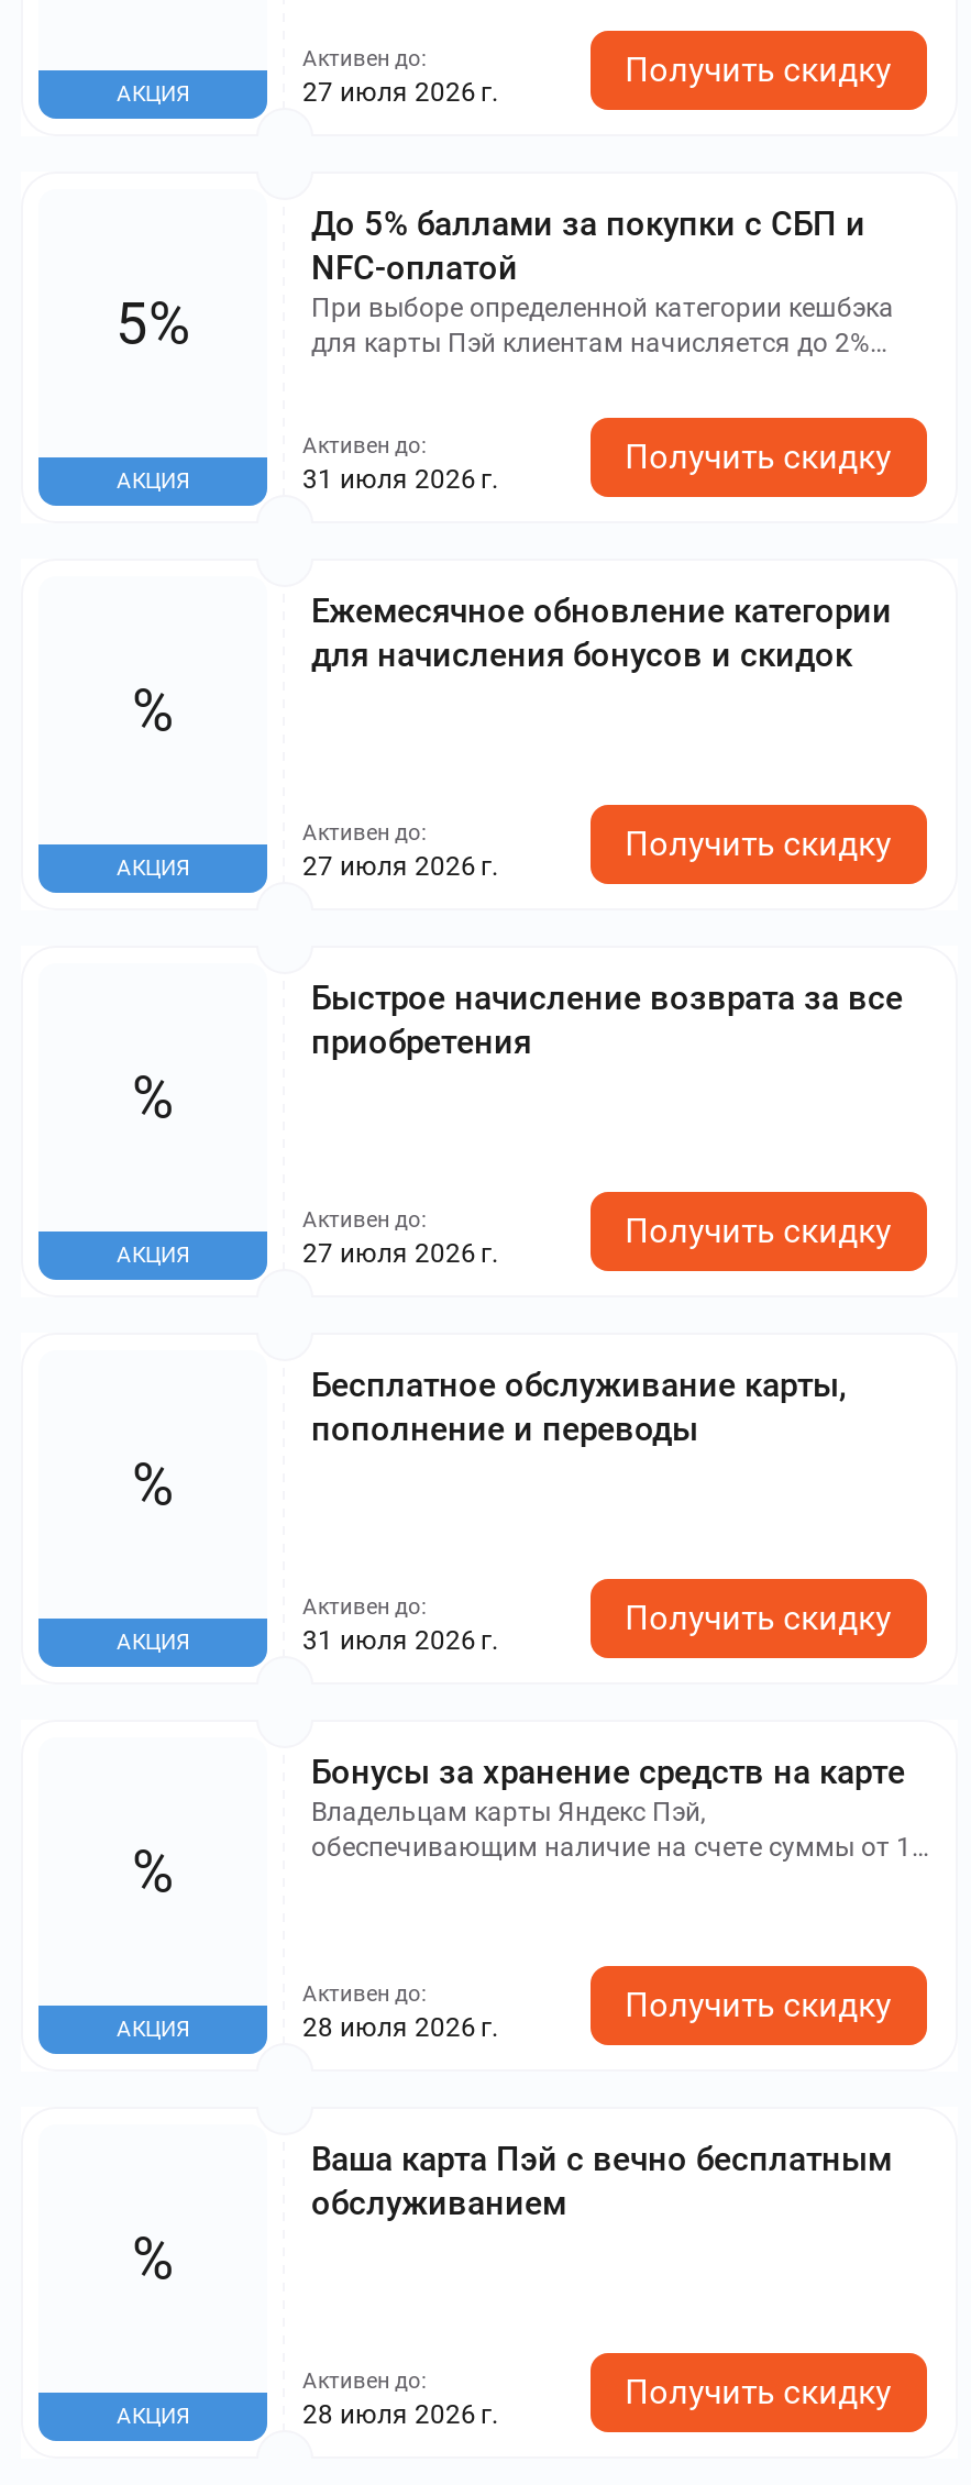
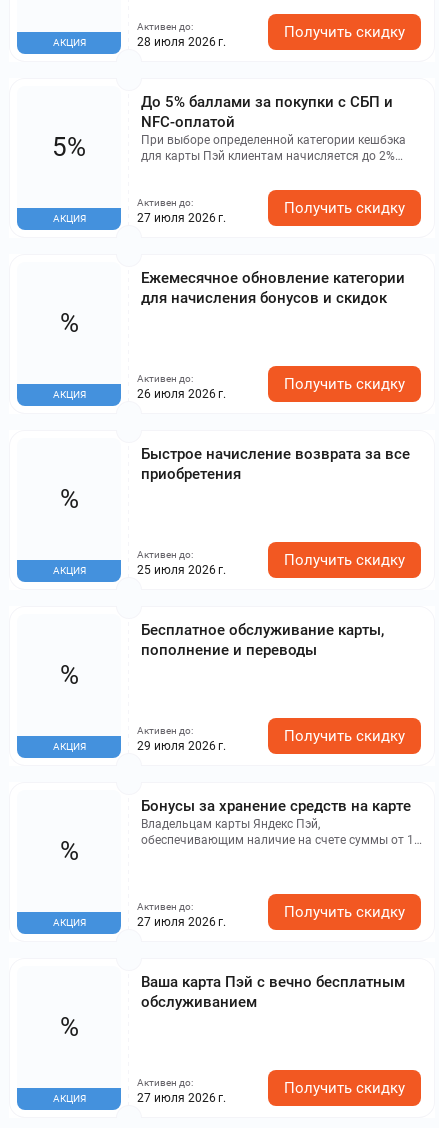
[302,77,498,108] 27 июля 2026 г. -> [137,35,226,49] 28 июля 2026 г.
[302,464,498,495] 31 июля 2026 г. -> [137,211,226,225] 27 июля 2026 г.
[302,851,498,882] 27 июля 2026 г. -> [137,387,226,401] 26 июля 2026 г.
[302,1238,498,1269] 27 июля 2026 г. -> [137,563,226,577] 25 июля 2026 г.
[302,1625,498,1656] 31 июля 2026 г. -> [137,739,226,753] 29 июля 2026 г.
[302,2012,498,2043] 28 июля 2026 г. -> [137,915,226,929] 27 июля 2026 г.
[302,2399,498,2430] 28 июля 2026 г. -> [137,1091,226,1105] 27 июля 2026 г.

